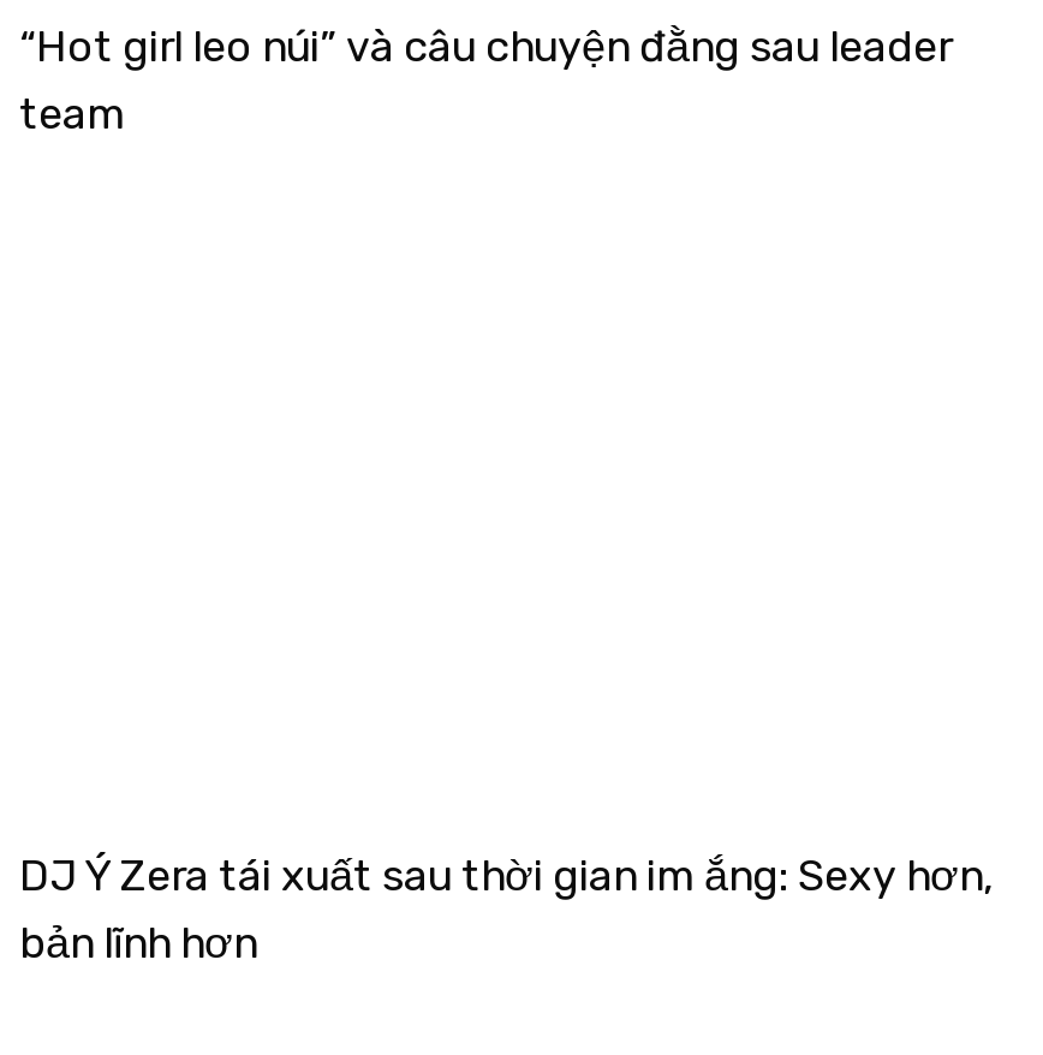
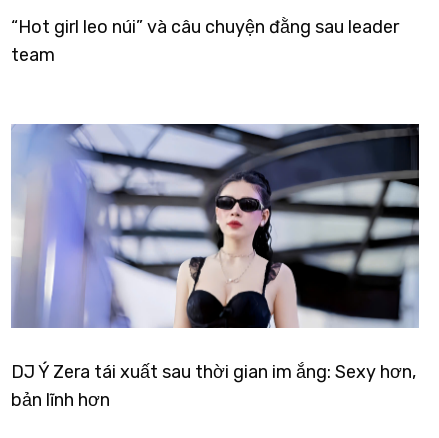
none -> [10,123,420,329] [image]

